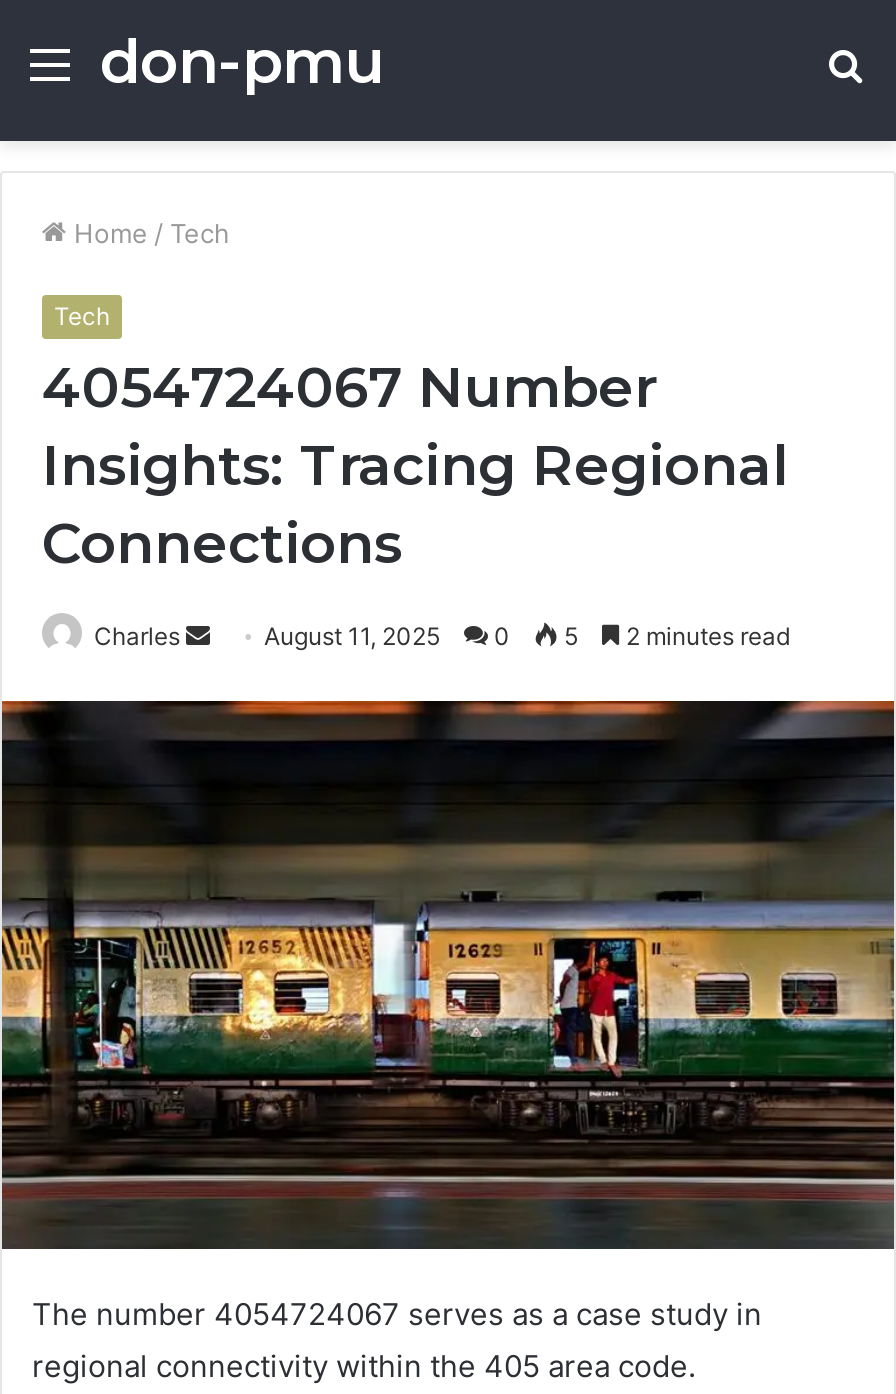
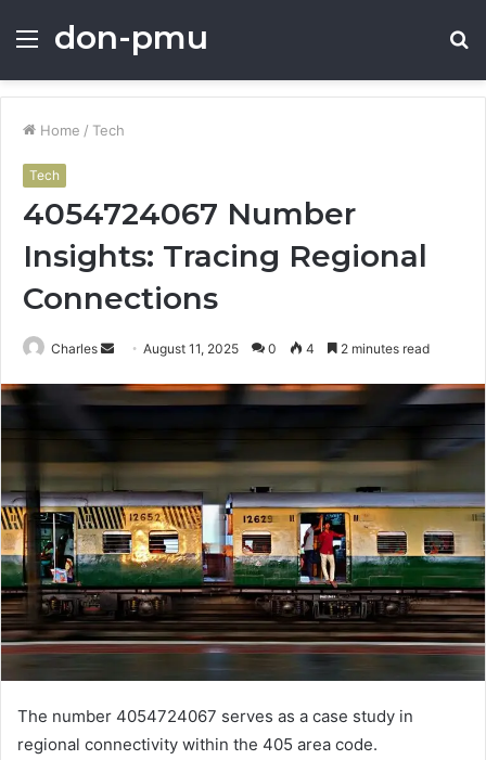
[558,621,578,651] 5 -> [303,340,315,357] 4

